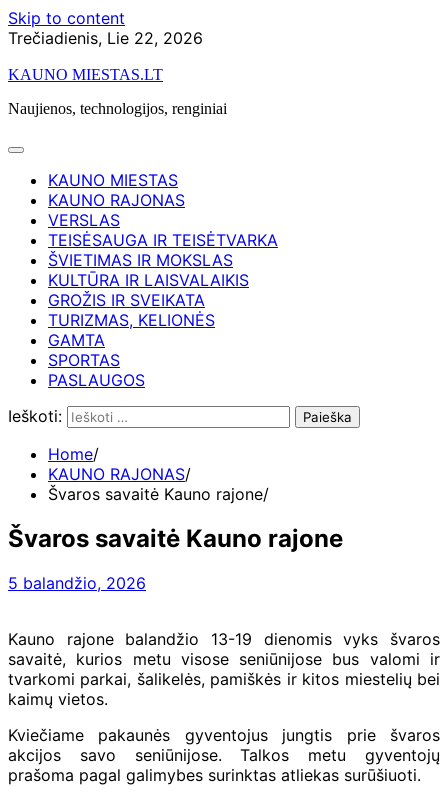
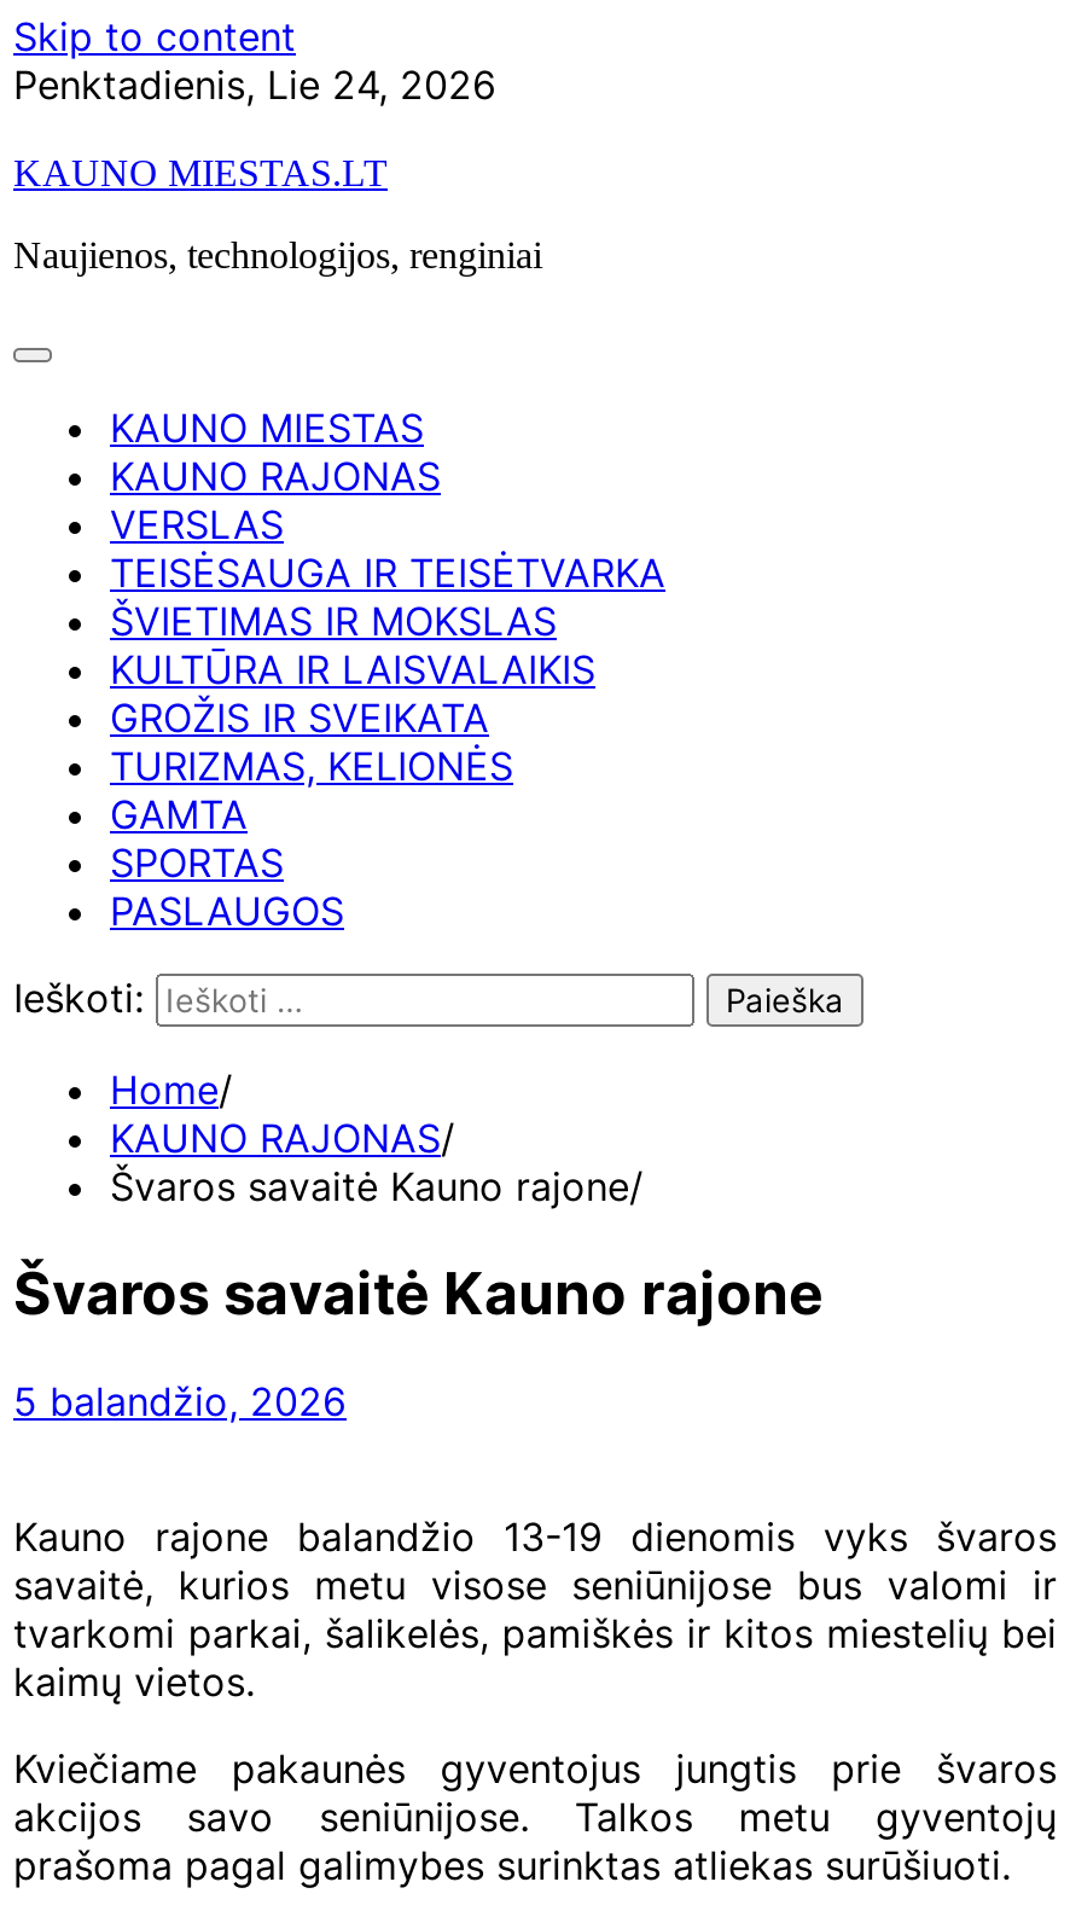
[8,28,203,48] Trečiadienis, Lie 22, 2026 -> [13,60,496,109] Penktadienis, Lie 24, 2026

